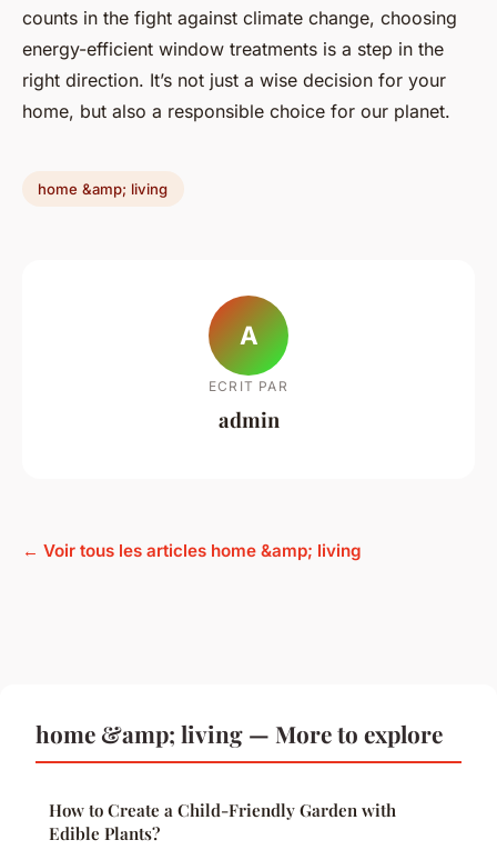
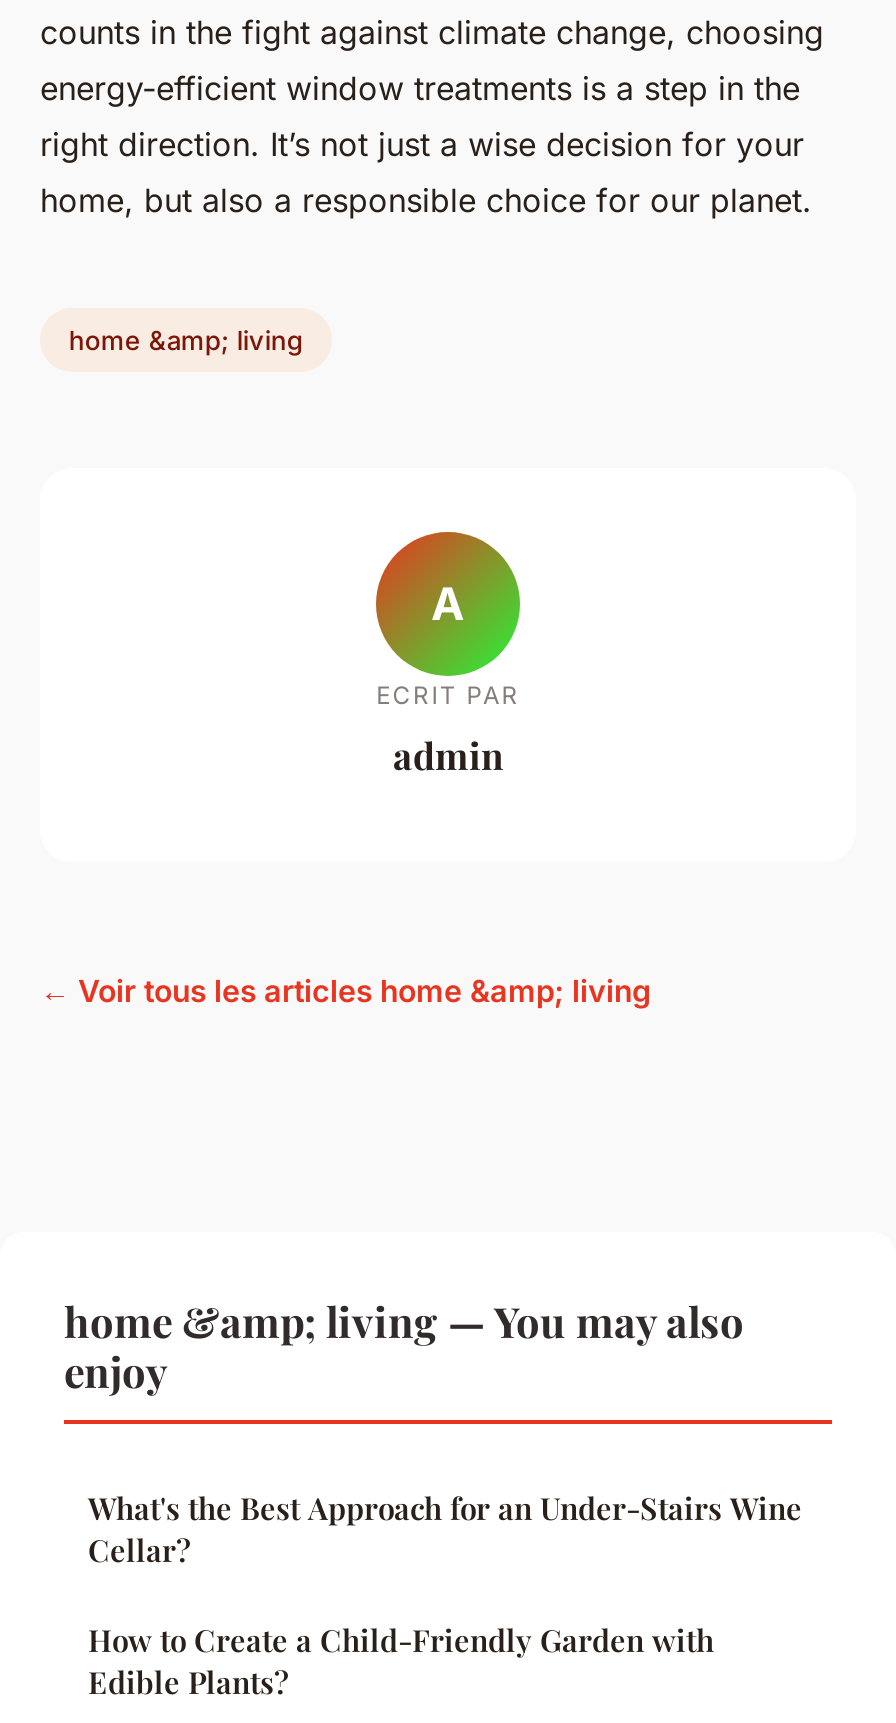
[35,718,443,749] home &amp; living — More to explore -> [64,1292,802,1570] home &amp; living — You may also | enjoy | What's the Best Approach for an Under-Stairs Wine | Cellar?

